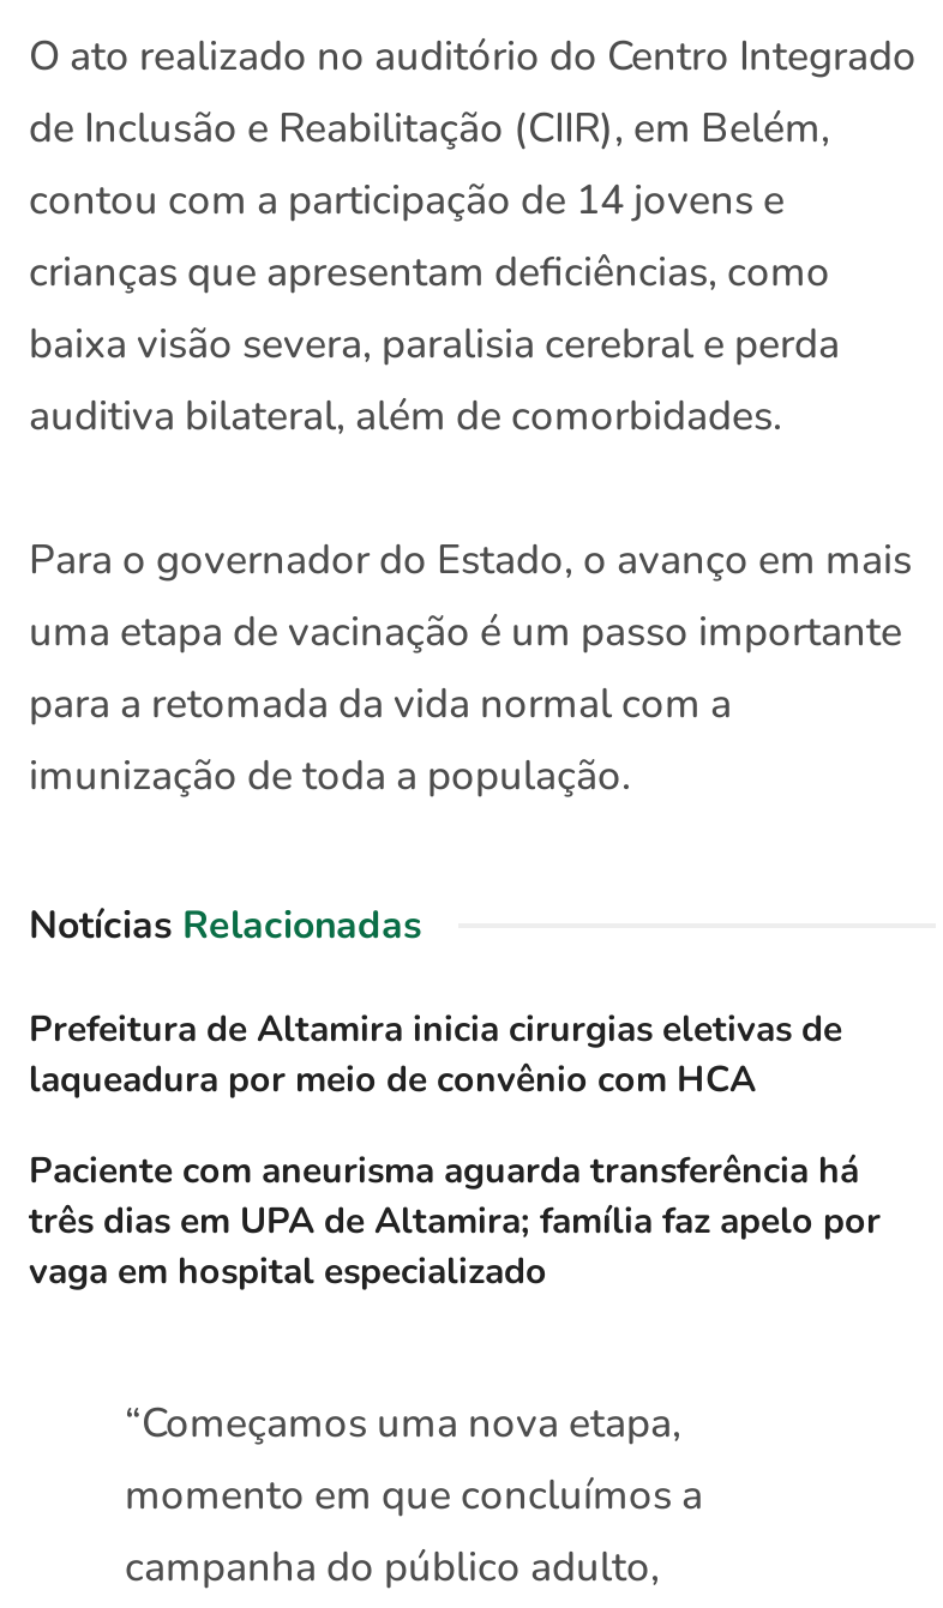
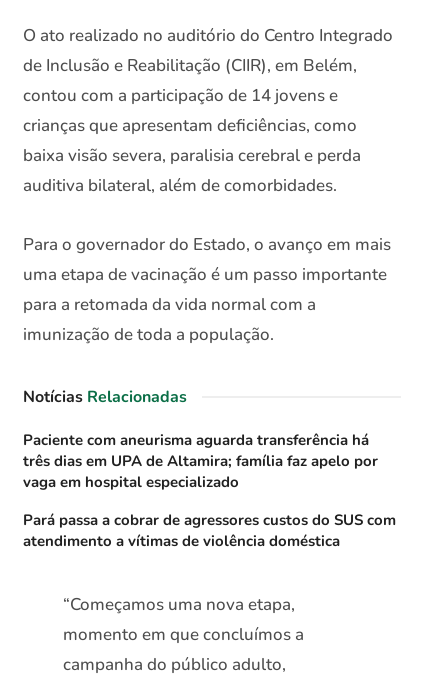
[29,1006,842,1104] Prefeitura de Altamira inicia cirurgias eletivas de | laqueadura por meio de convênio com HCA -> none
moved [29,1147,881,1296] -> [23,430,378,492]: Paciente com aneurisma aguarda transferência há | três dias em UPA de Altamira; família faz apelo por | vaga em hospital especializado
none -> [23,510,396,551] Pará passa a cobrar de agressores custos do SUS com | atendimento a vítimas de violência doméstica

